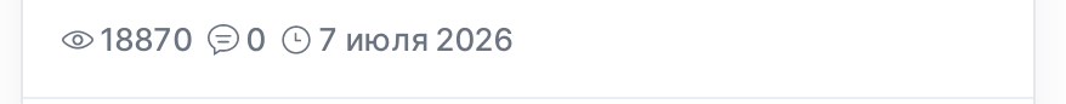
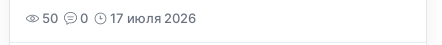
[100,20,192,58] 18870 -> [42,10,58,26] 50
[319,20,513,58] 7 июля 2026 -> [110,10,196,26] 17 июля 2026

